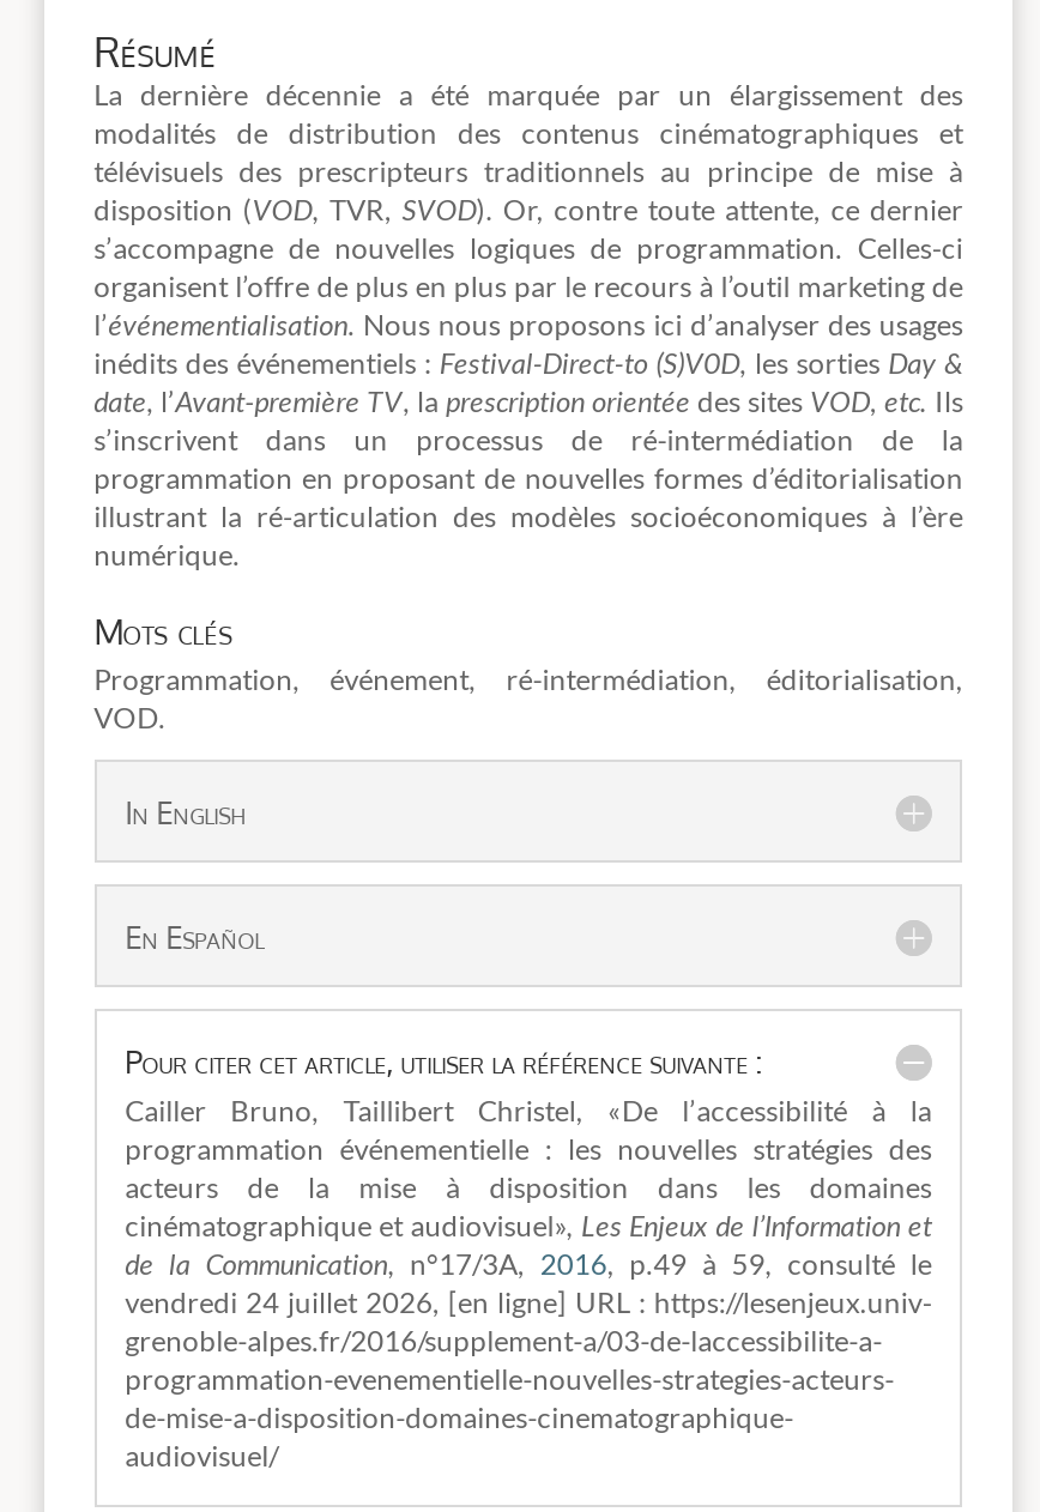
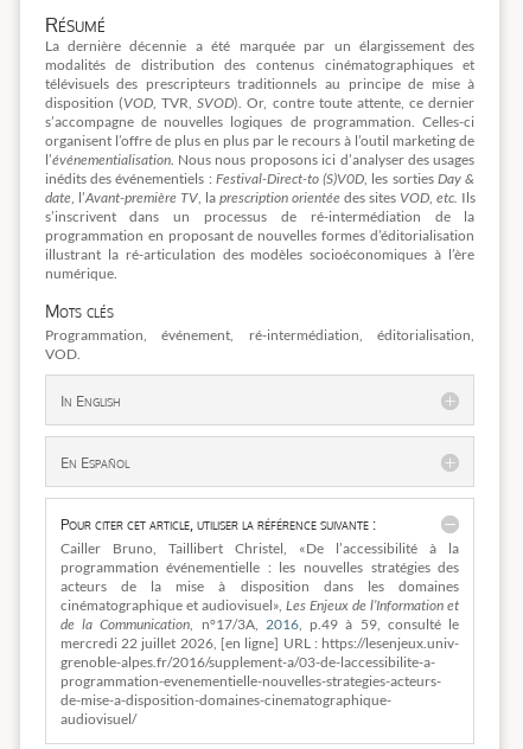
[125,1286,932,1322] vendredi 24 juillet 2026, [en ligne] URL : https://lesenjeux.univ- -> [60,635,459,652] mercredi 22 juillet 2026, [en ligne] URL : https://lesenjeux.univ-

